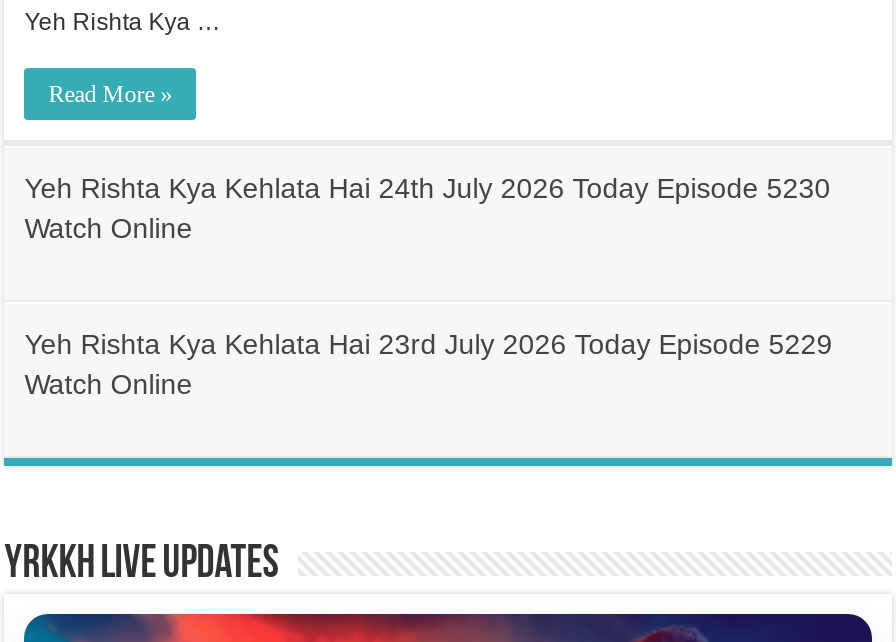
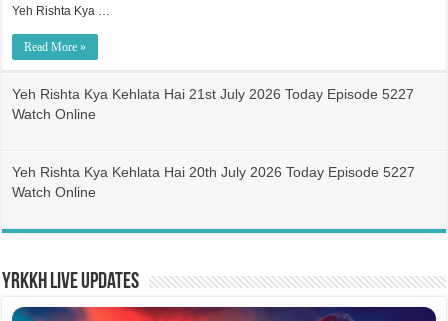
[24,172,830,204] Yeh Rishta Kya Kehlata Hai 24th July 2026 Today Episode 5230 -> [12,86,414,102] Yeh Rishta Kya Kehlata Hai 21st July 2026 Today Episode 5227
[24,328,832,360] Yeh Rishta Kya Kehlata Hai 23rd July 2026 Today Episode 5229 -> [12,164,415,180] Yeh Rishta Kya Kehlata Hai 20th July 2026 Today Episode 5227

